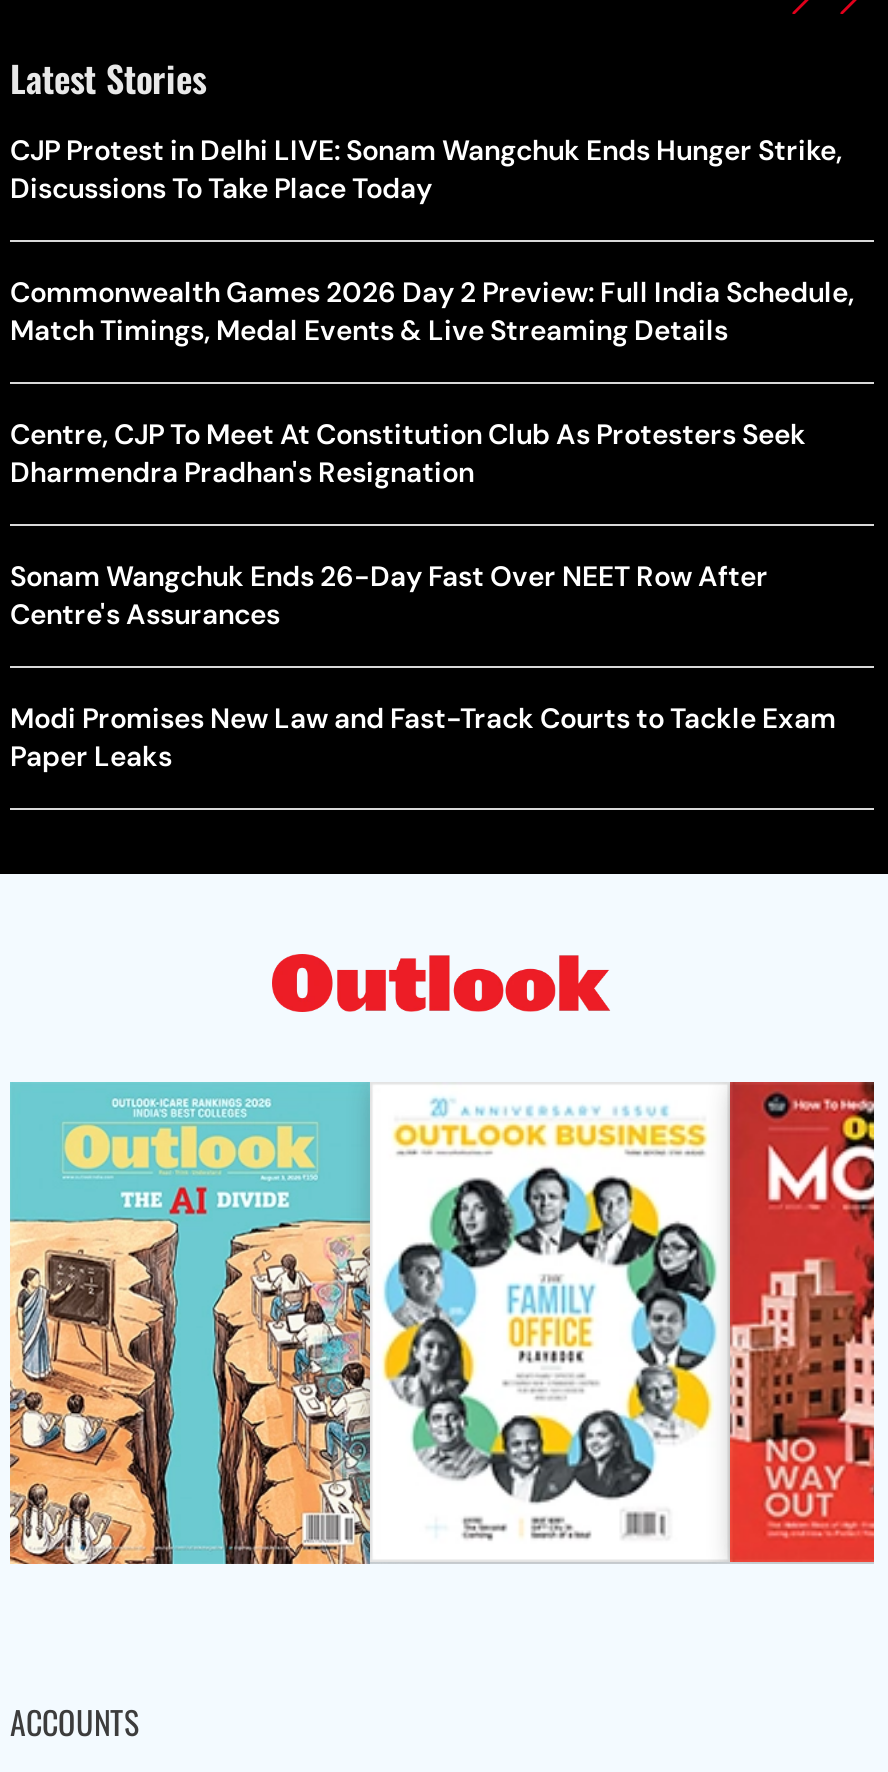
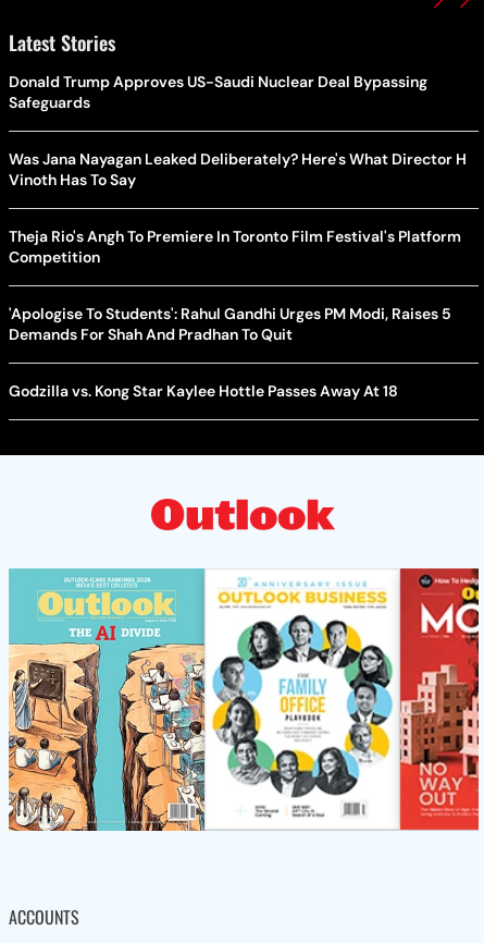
[10,132,842,206] CJP Protest in Delhi LIVE: Sonam Wangchuk Ends Hunger Strike, | Discussions To Take Place Today -> [9,72,427,112] Donald Trump Approves US-Saudi Nuclear Deal Bypassing | Safeguards
[10,274,854,348] Commonwealth Games 2026 Day 2 Preview: Full India Schedule, | Match Timings, Medal Events & Live Streaming Details -> [9,149,467,189] Was Jana Nayagan Leaked Deliberately? Here's What Director H | Vinoth Has To Say
[10,416,806,490] Centre, CJP To Meet At Constitution Club As Protesters Seek | Dharmendra Pradhan's Resignation -> [9,226,461,267] Theja Rio's Angh To Premiere In Toronto Film Festival's Platform | Competition
[10,558,768,632] Sonam Wangchuk Ends 26-Day Fast Over NEET Row After | Centre's Assurances -> [9,304,451,344] 'Apologise To Students': Rahul Gandhi Urges PM Modi, Raises 5 | Demands For Shah And Pradhan To Quit
[10,700,836,774] Modi Promises New Law and Fast-Track Courts to Tackle Exam | Paper Leaks -> [9,381,398,401] Godzilla vs. Kong Star Kaylee Hottle Passes Away At 18

